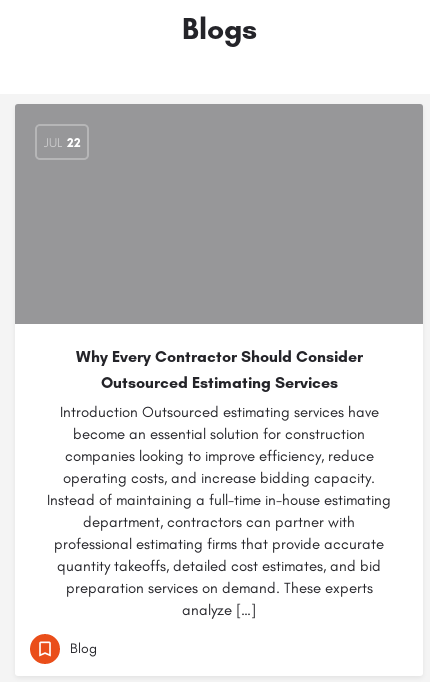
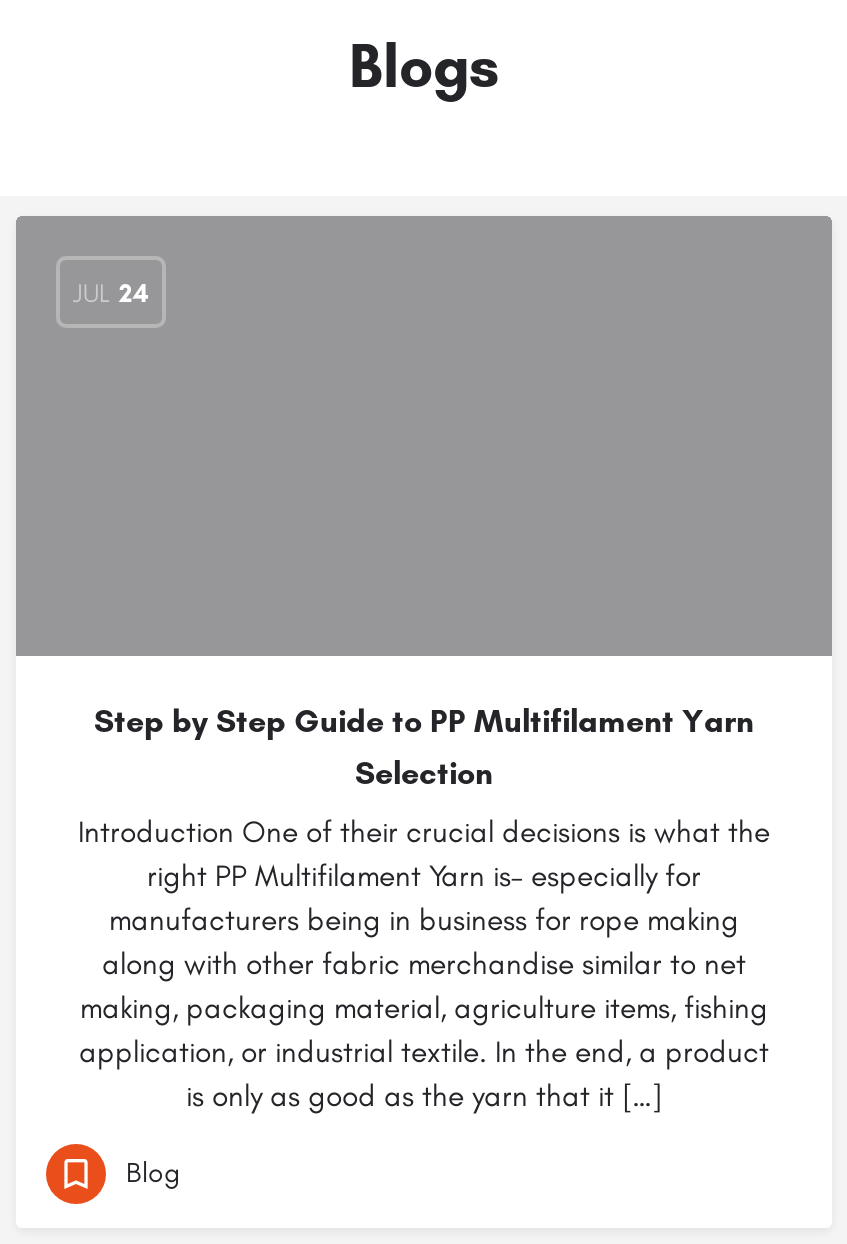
[43,134,80,149] JUL 22 -> [73,277,149,307] JUL 24
[75,347,362,392] Why Every Contractor Should Consider | Outsourced Estimating Services -> [94,702,754,792] Step by Step Guide to PP Multifilament Yarn | Selection
[47,403,391,619] Introduction Outsourced estimating services have | become an essential solution for construction | companies looking to improve efficiency, reduce | operating costs, and increase bidding capacity. | Instead of maintaining a full-time in-house estimating | department, contractors can partner with | professional estimating firms that provide accurate | quantity takeoffs, detailed cost estimates, and bid | preparation services on demand. These experts | analyze […] -> [78,814,770,1114] Introduction One of their crucial decisions is what the | right PP Multifilament Yarn is– especially for | manufacturers being in business for rope making | along with other fabric merchandise similar to net | making, packaging material, agriculture items, fishing | application, or industrial textile. In the end, a product | is only as good as the yarn that it […]

